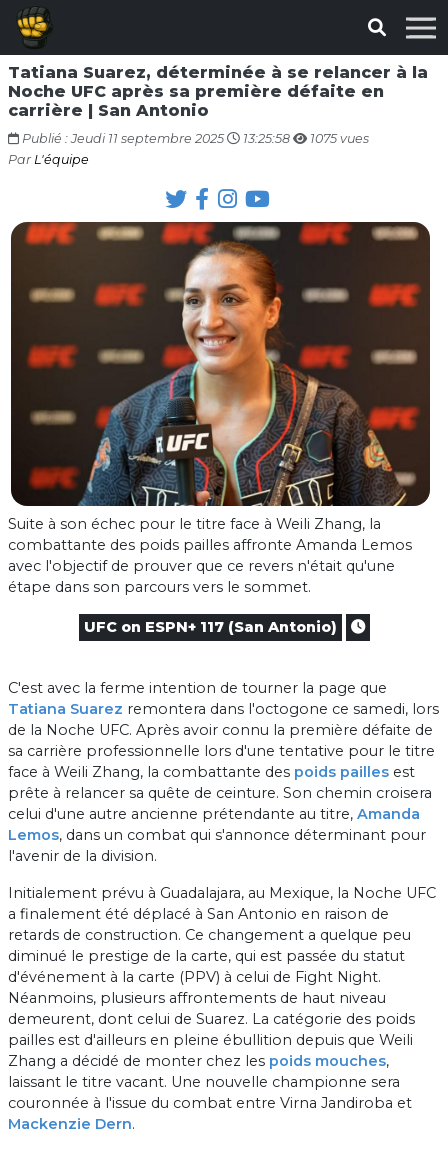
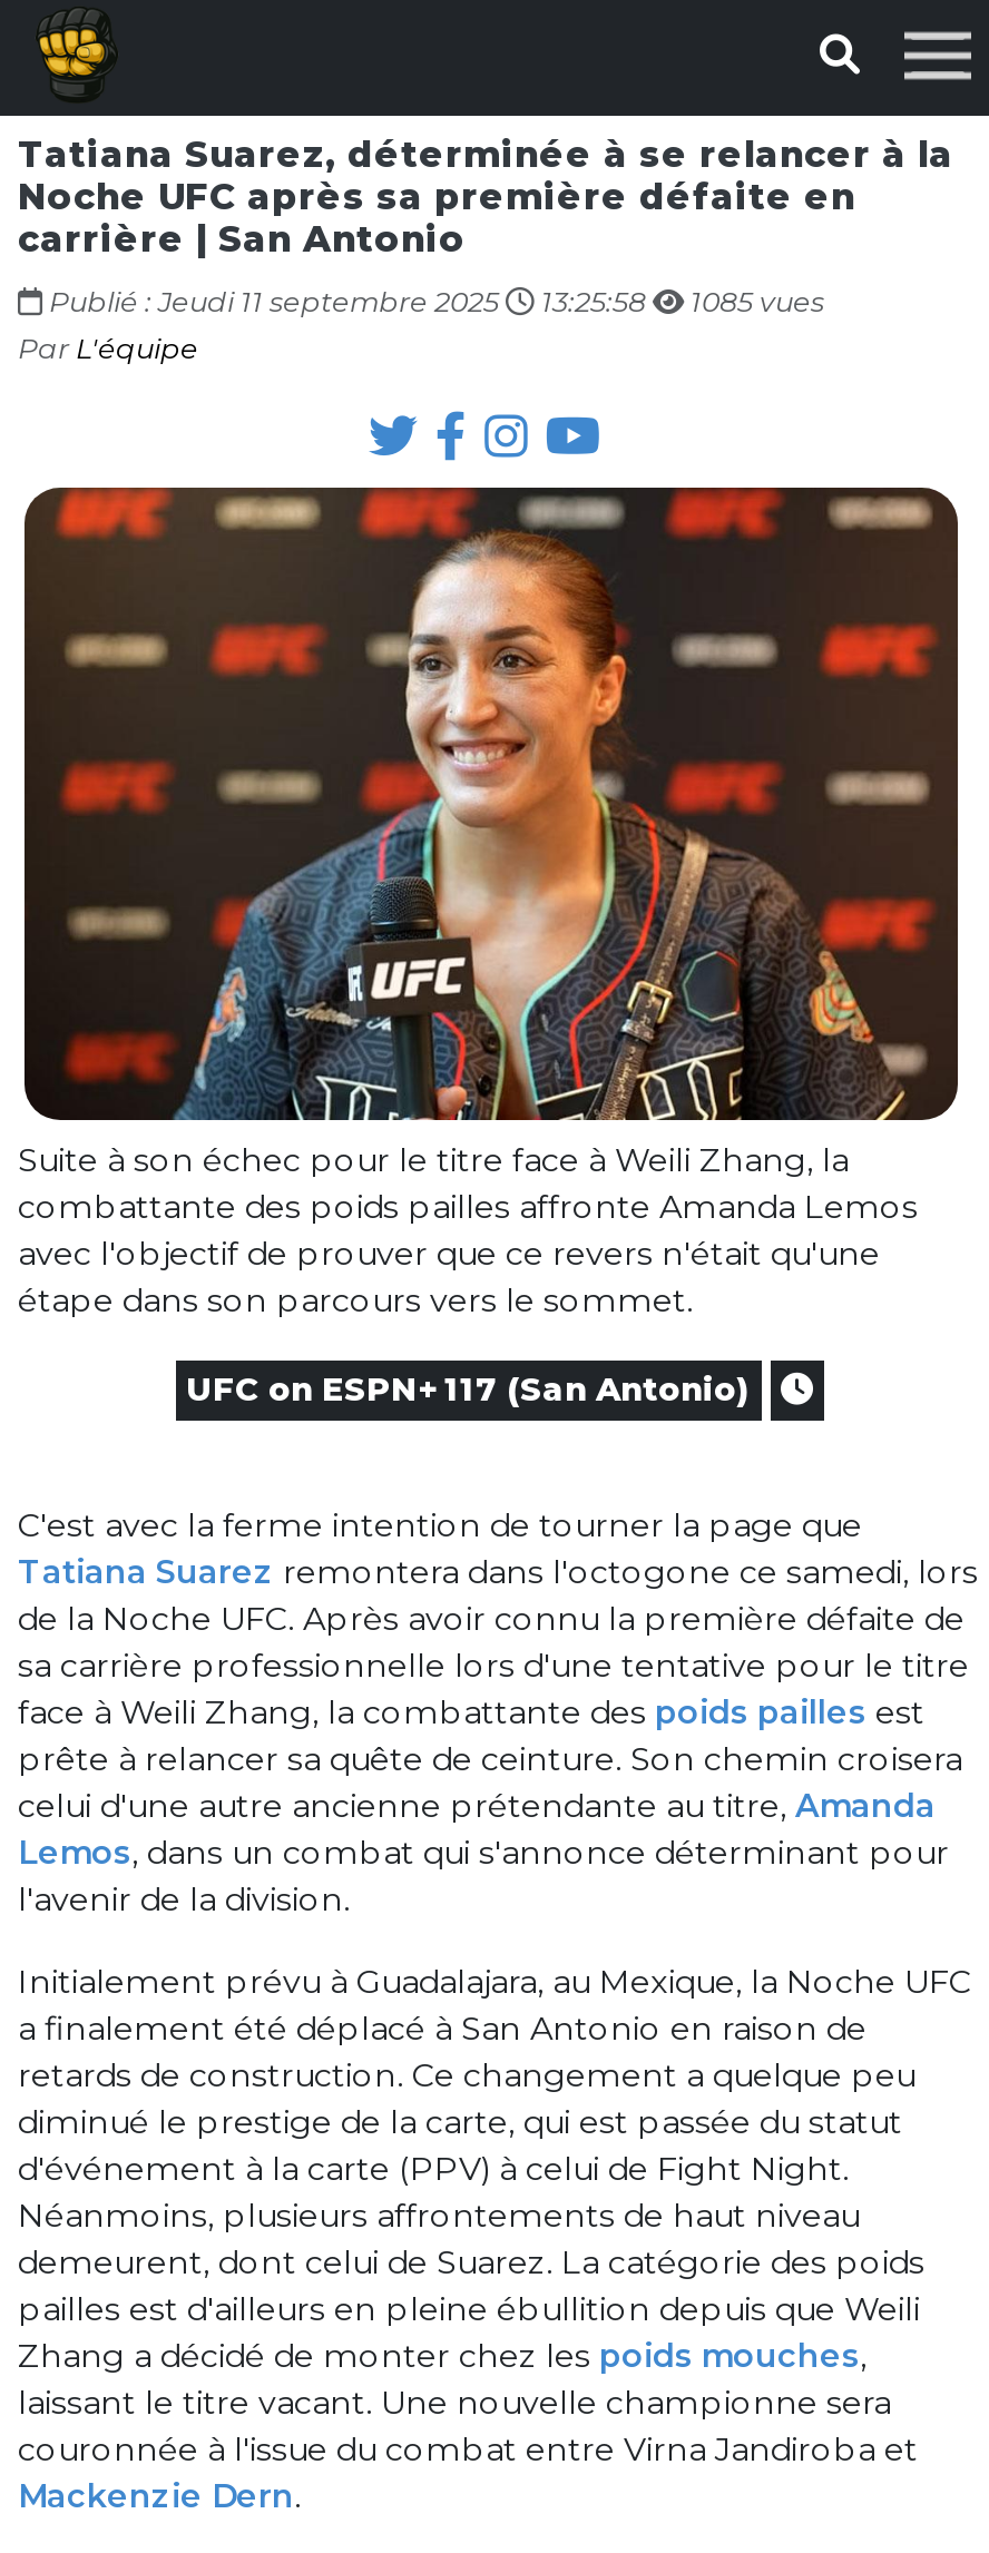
[307,131,369,146] 1075 vues -> [684,285,824,318] 1085 vues

